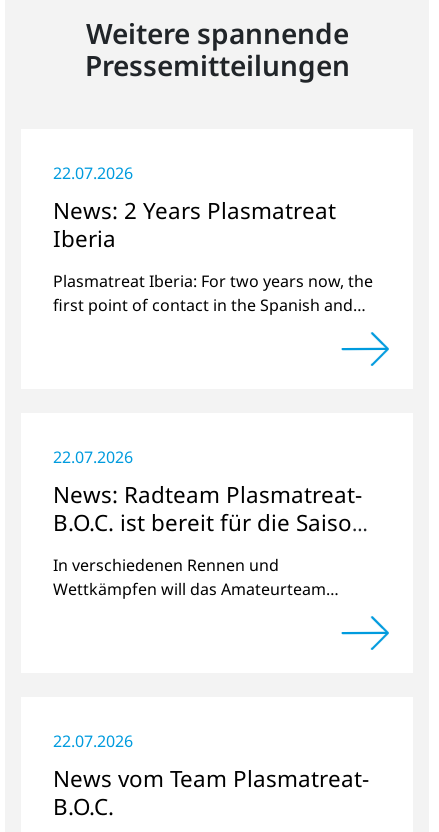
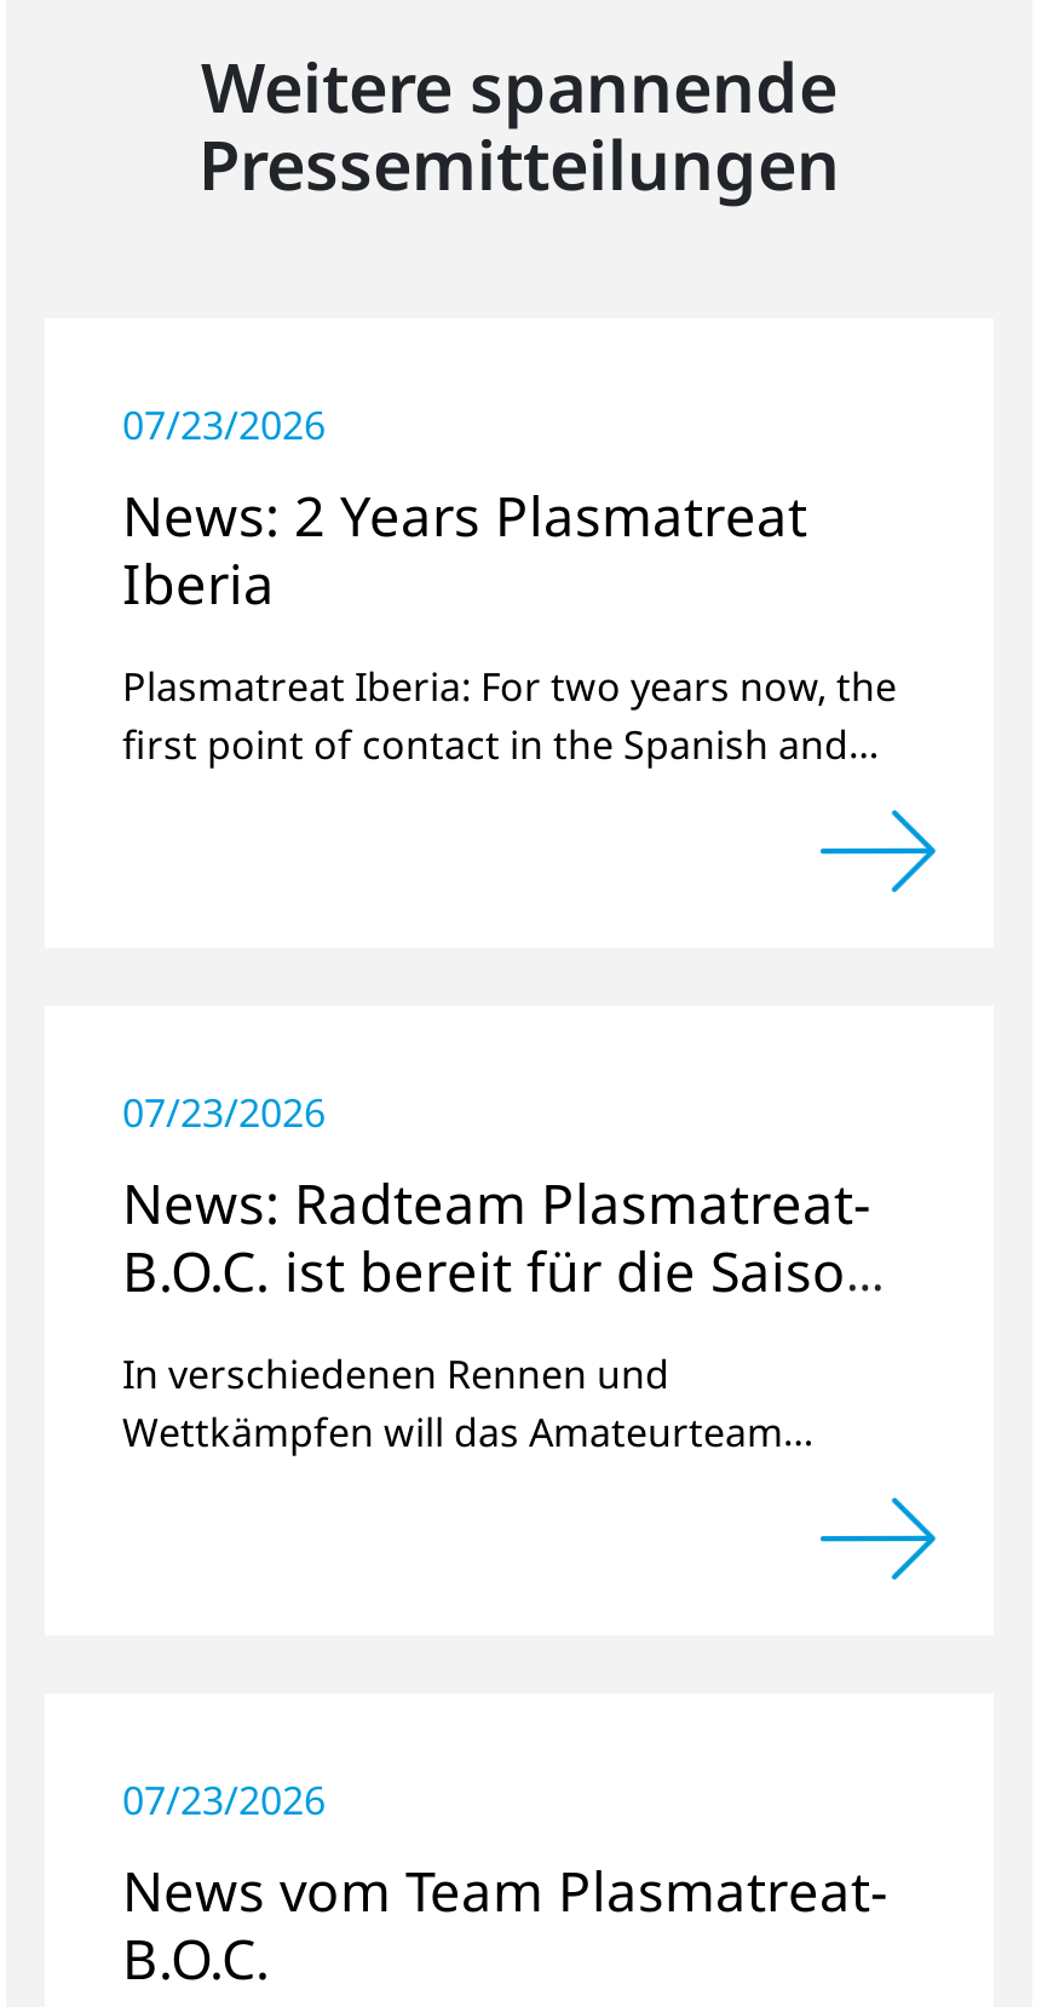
[53,162,133,184] 22.07.2026 -> [122,397,326,451] 07/23/2026
[53,446,133,468] 22.07.2026 -> [122,1085,326,1138] 07/23/2026
[53,730,133,752] 22.07.2026 -> [122,1772,326,1826] 07/23/2026

